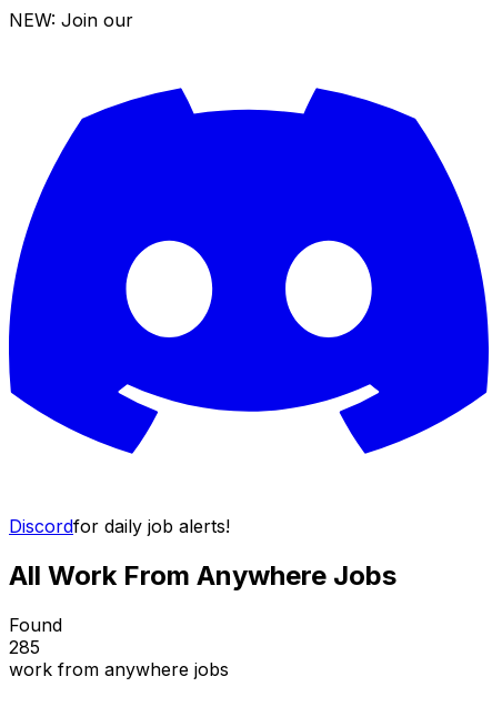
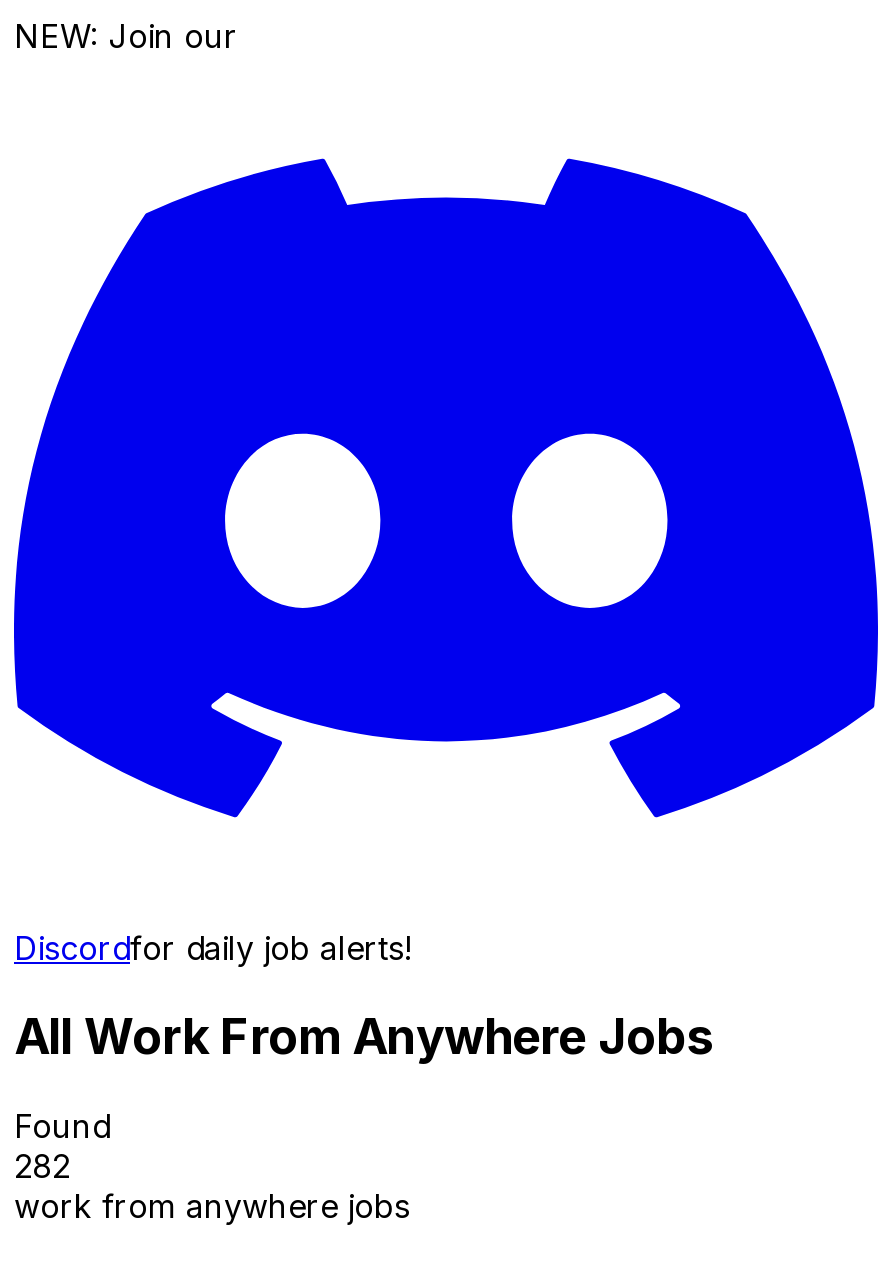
[9,636,40,658] 285 -> [14,1145,70,1185] 282

